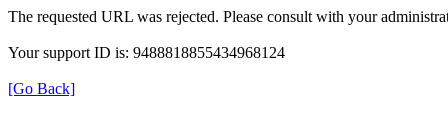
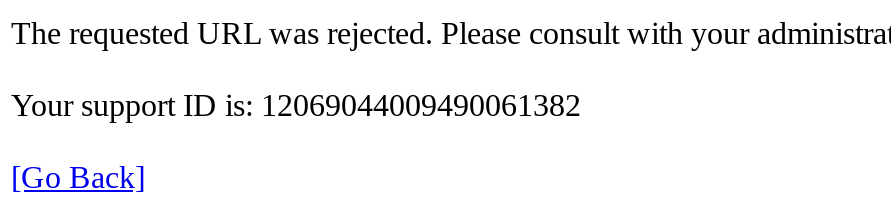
[8,44,285,61] Your support ID is: 9488818855434968124 -> [11,88,581,122] Your support ID is: 12069044009490061382

